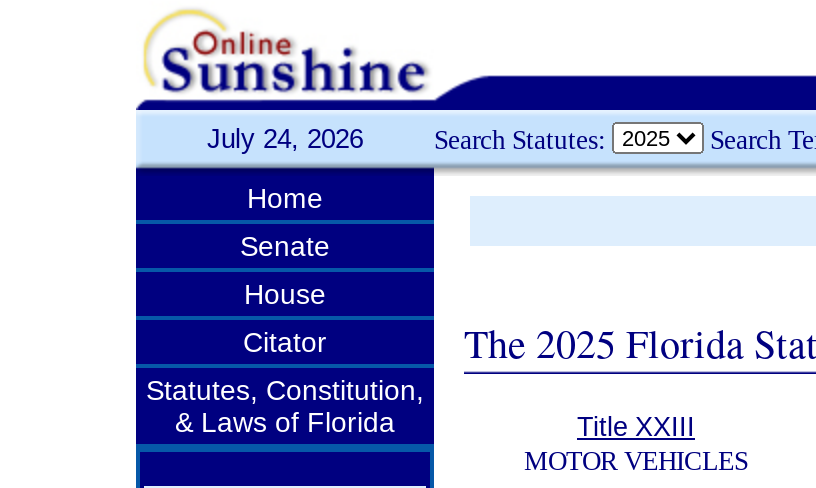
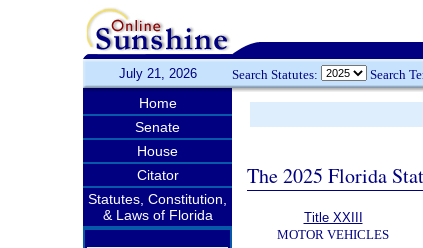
[207,124,363,154] July 24, 2026 -> [118,66,196,81] July 21, 2026

